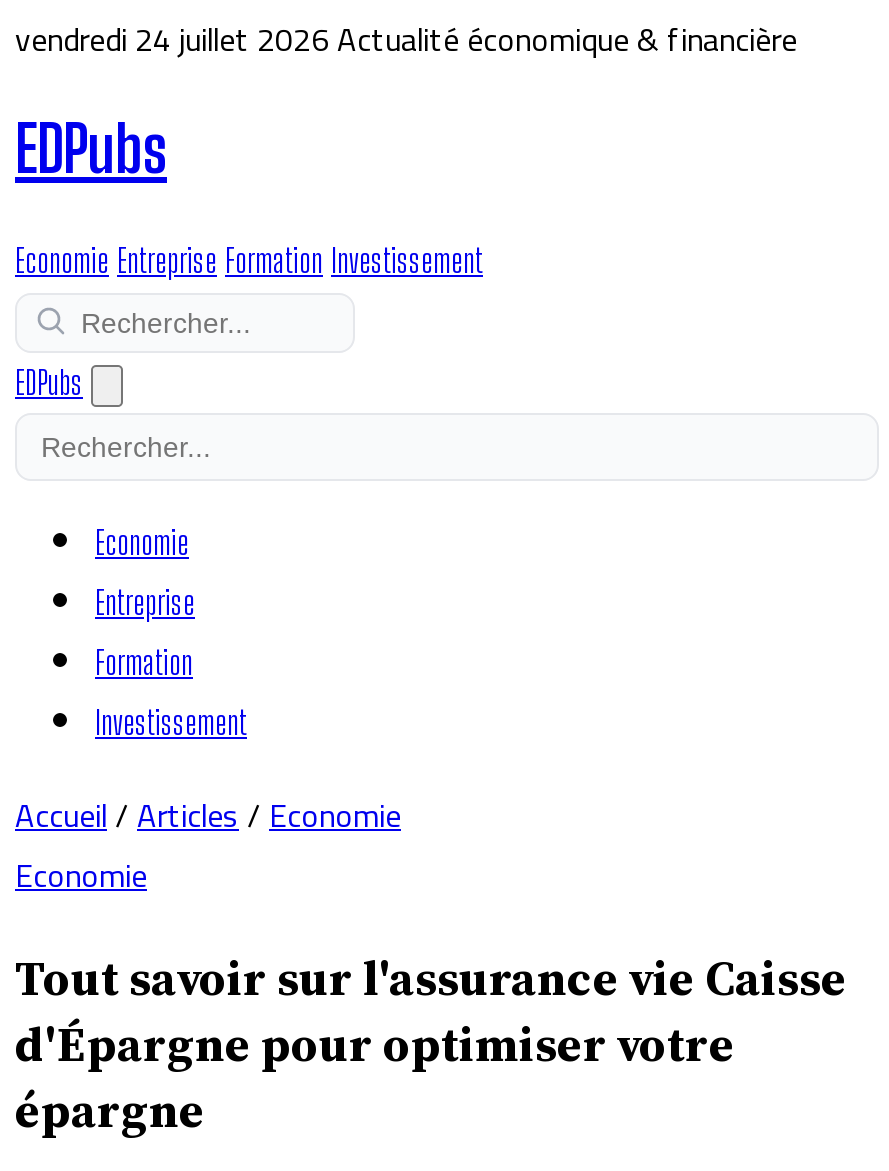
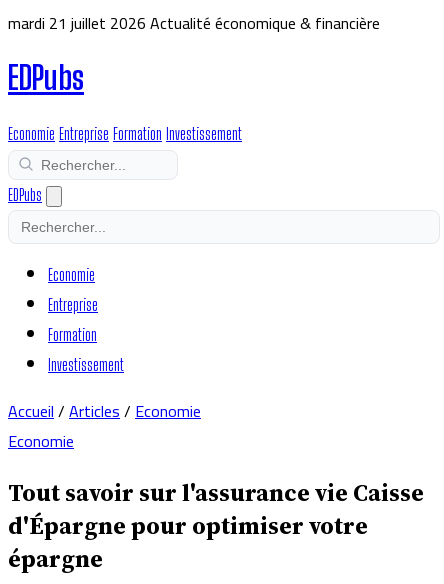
[15,9,797,69] vendredi 24 juillet 2026 Actualité économique & financière -> [8,8,380,38] mardi 21 juillet 2026 Actualité économique & financière

